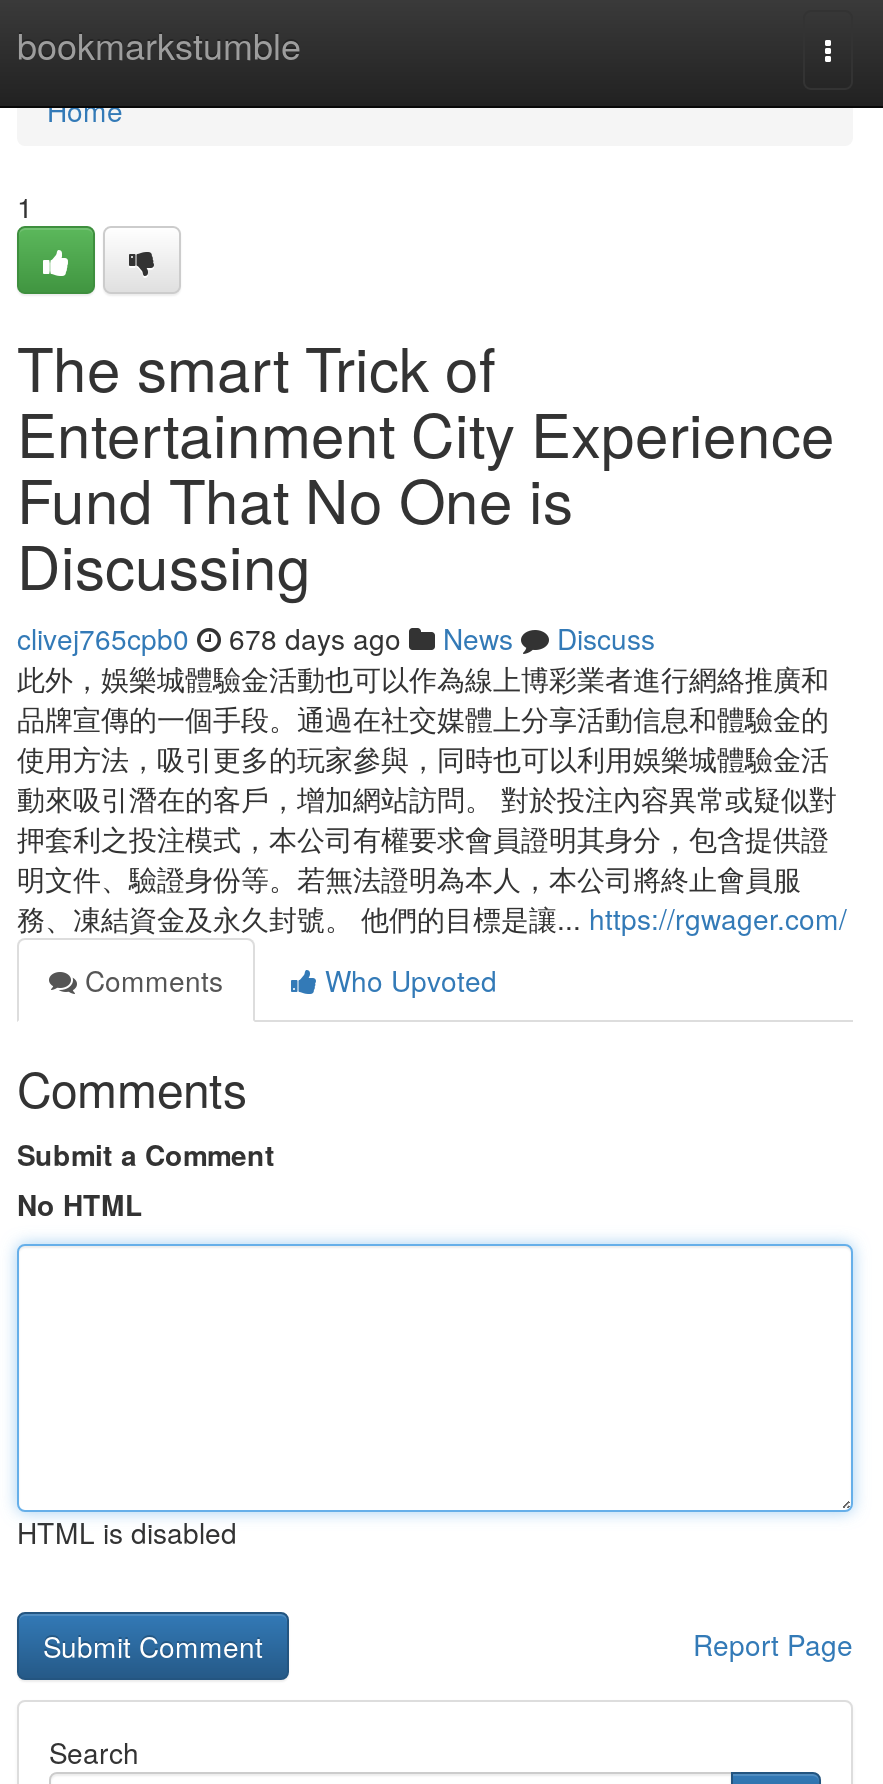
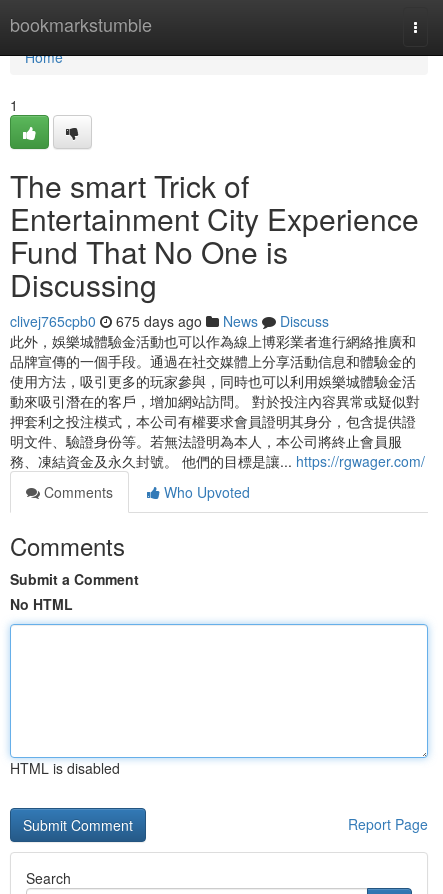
[17,618,655,658] clivej765cpb0 678 days ago News Discuss -> [10,311,329,331] clivej765cpb0 675 days ago News Discuss

